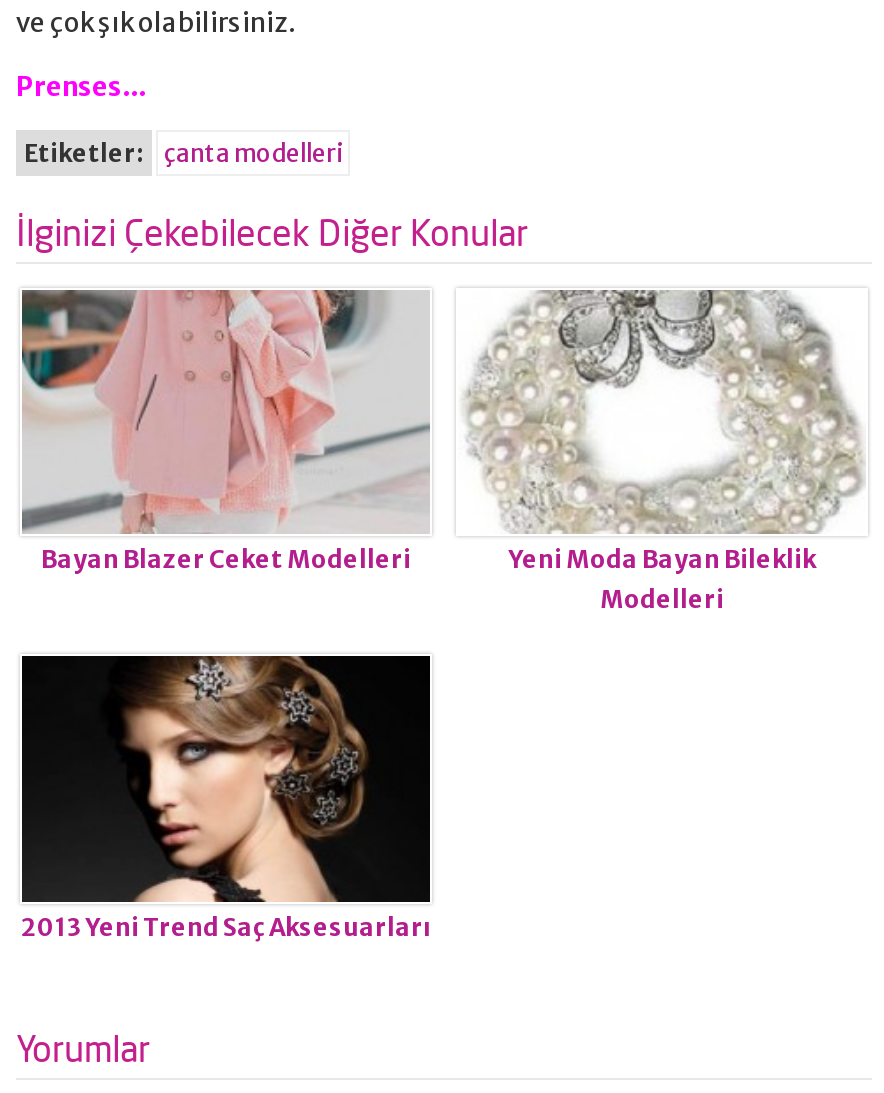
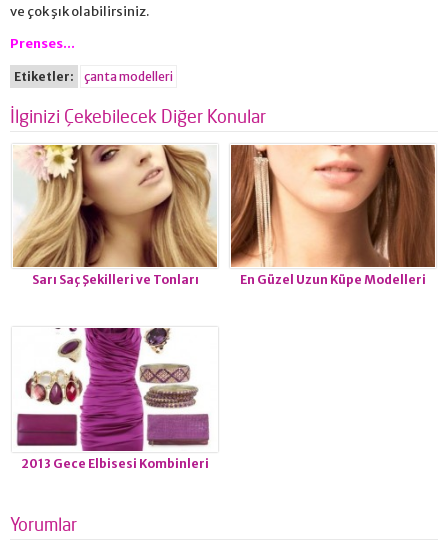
[20,288,816,615] [image] | Bayan Blazer Ceket Modelleri | Yeni Moda Bayan Bileklik | Modelleri -> [13,144,426,287] [image] | Sarı Saç Şekilleri ve Tonları | En Güzel Uzun Küpe Modelleri
[458,288,866,530] [image] -> [230,144,436,265] [image]
[20,654,432,942] [image] | 2013 Yeni Trend Saç Aksesuarları -> [13,327,217,471] [image] | 2013 Gece Elbisesi Kombinleri

